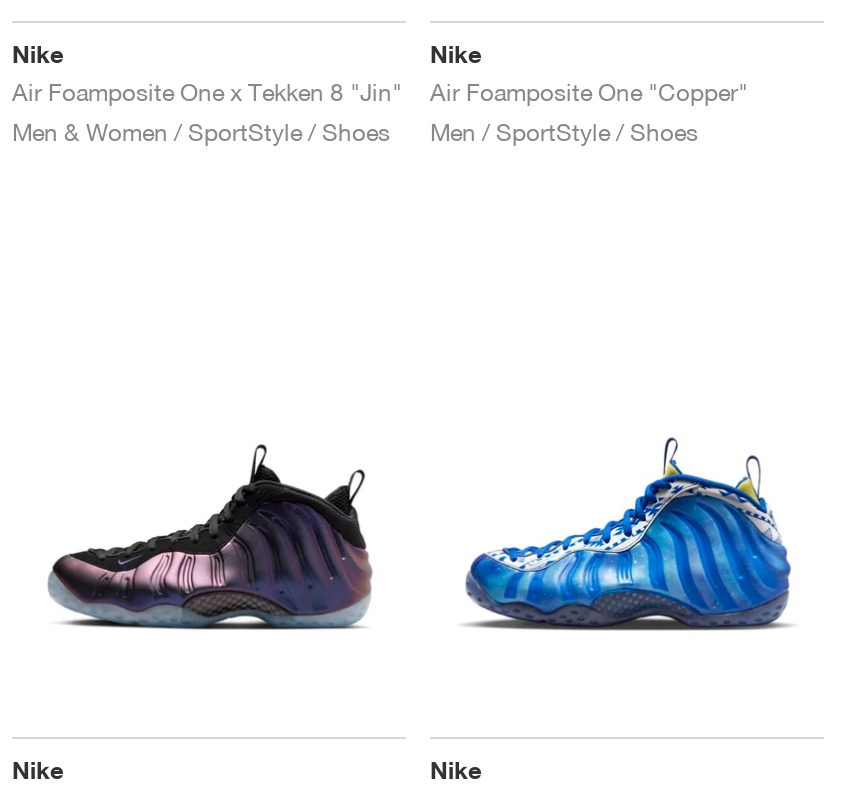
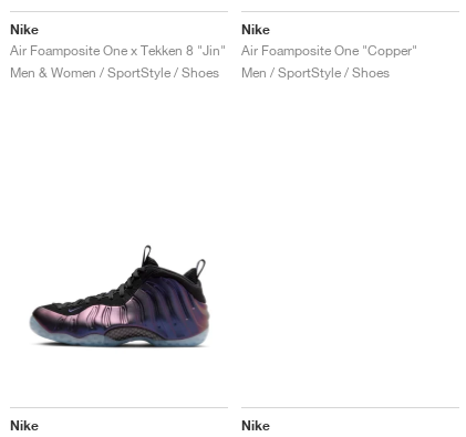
[464,435,792,633] [image] -> none

